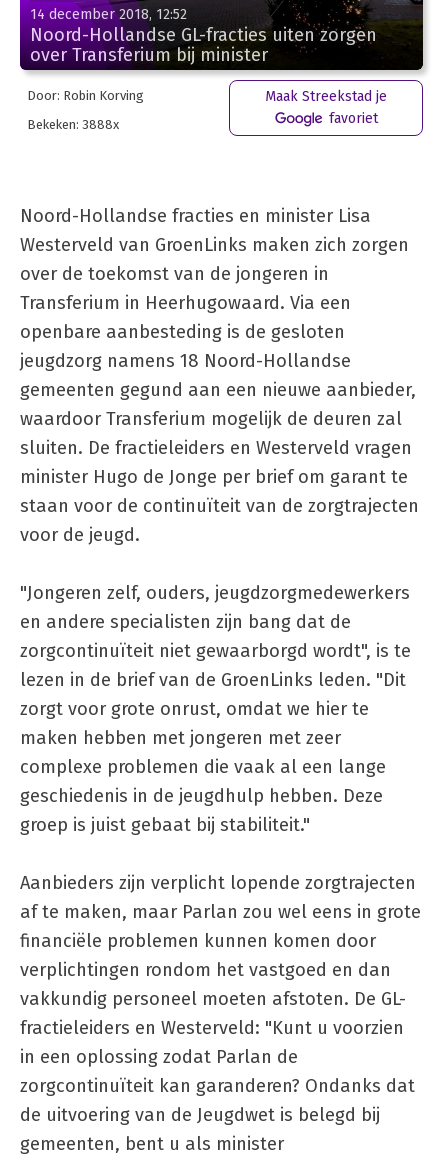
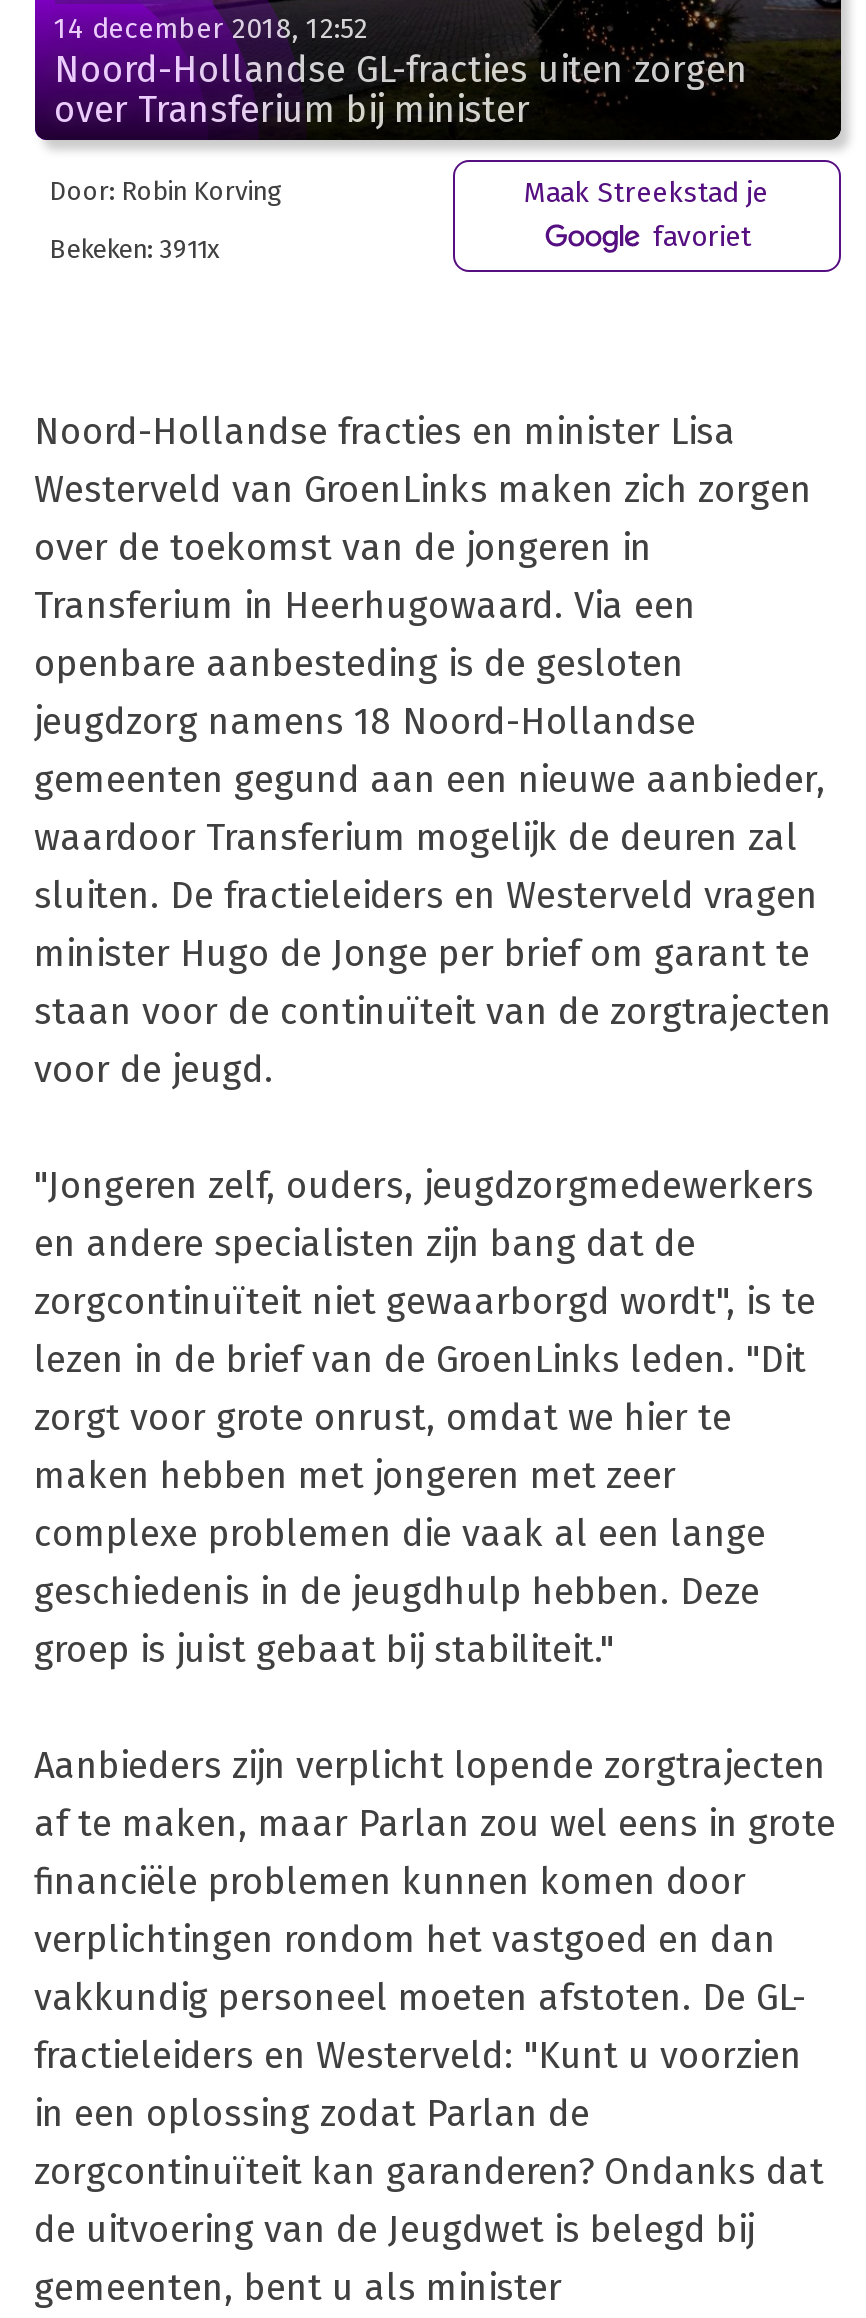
[27,117,119,132] Bekeken: 3888x -> [49,233,219,263] Bekeken: 3911x

